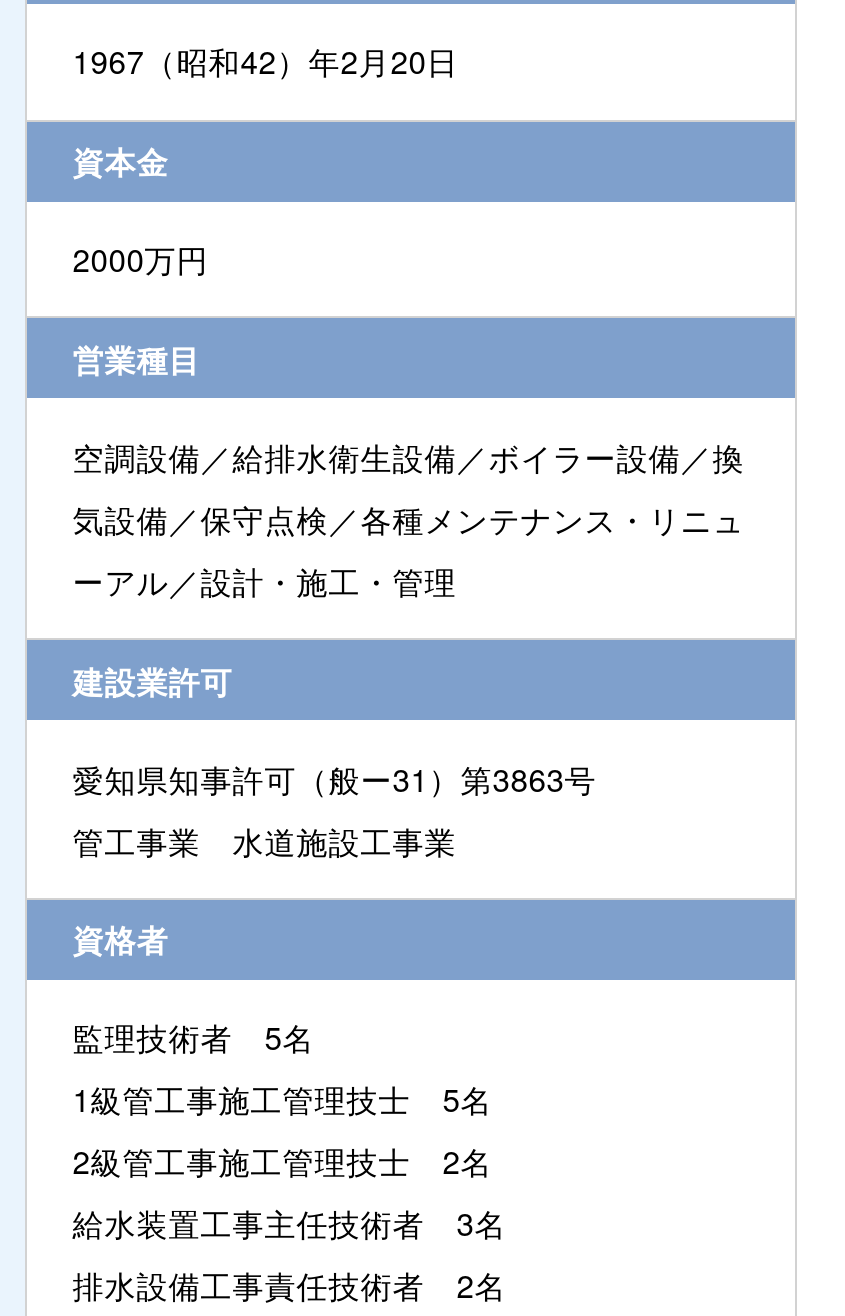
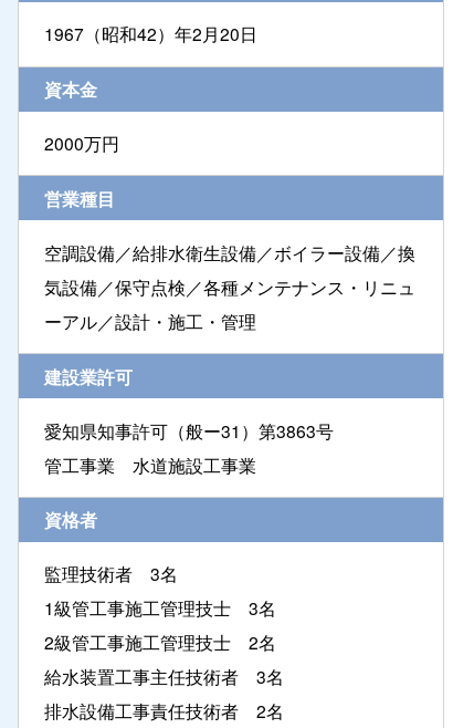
[73,1015,315,1059] 監理技術者 5名 -> [44,561,178,586] 監理技術者 3名
[73,1077,493,1121] 1級管工事施工管理技士 5名 -> [44,596,276,620] 1級管工事施工管理技士 3名

